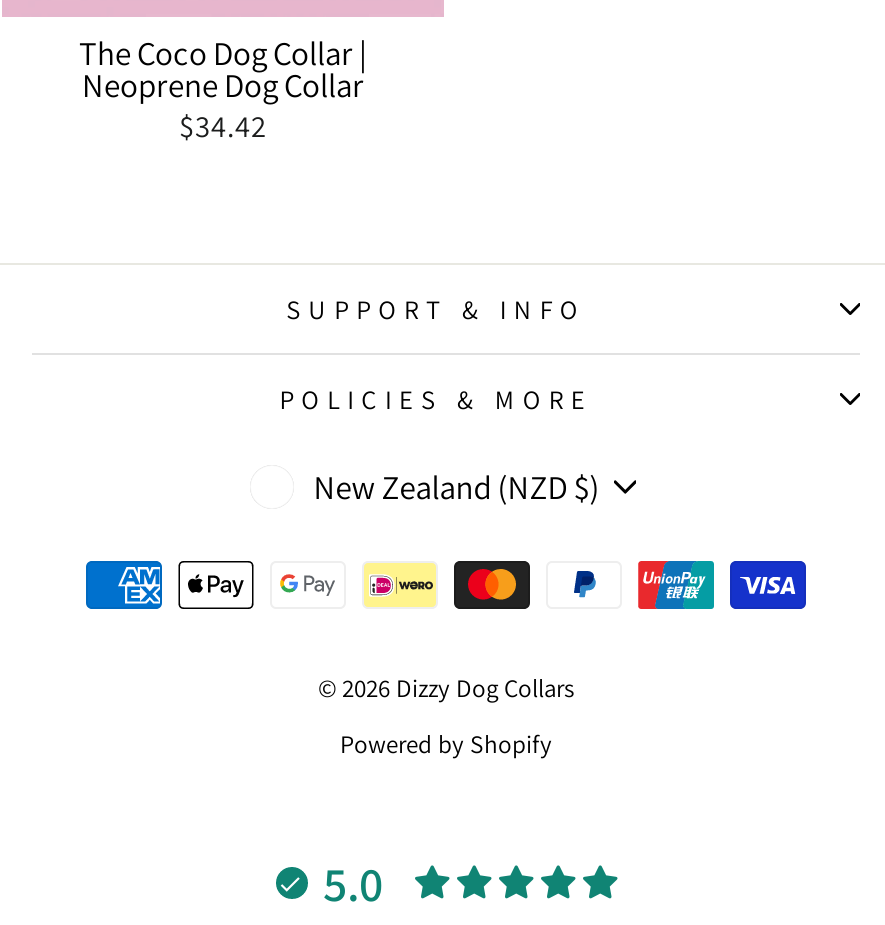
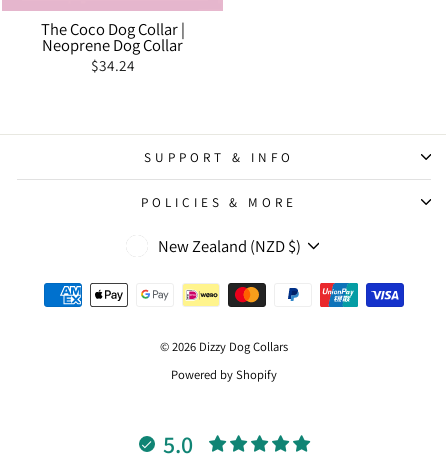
[179,104,267,144] $34.42 -> [90,54,134,74] $34.24

